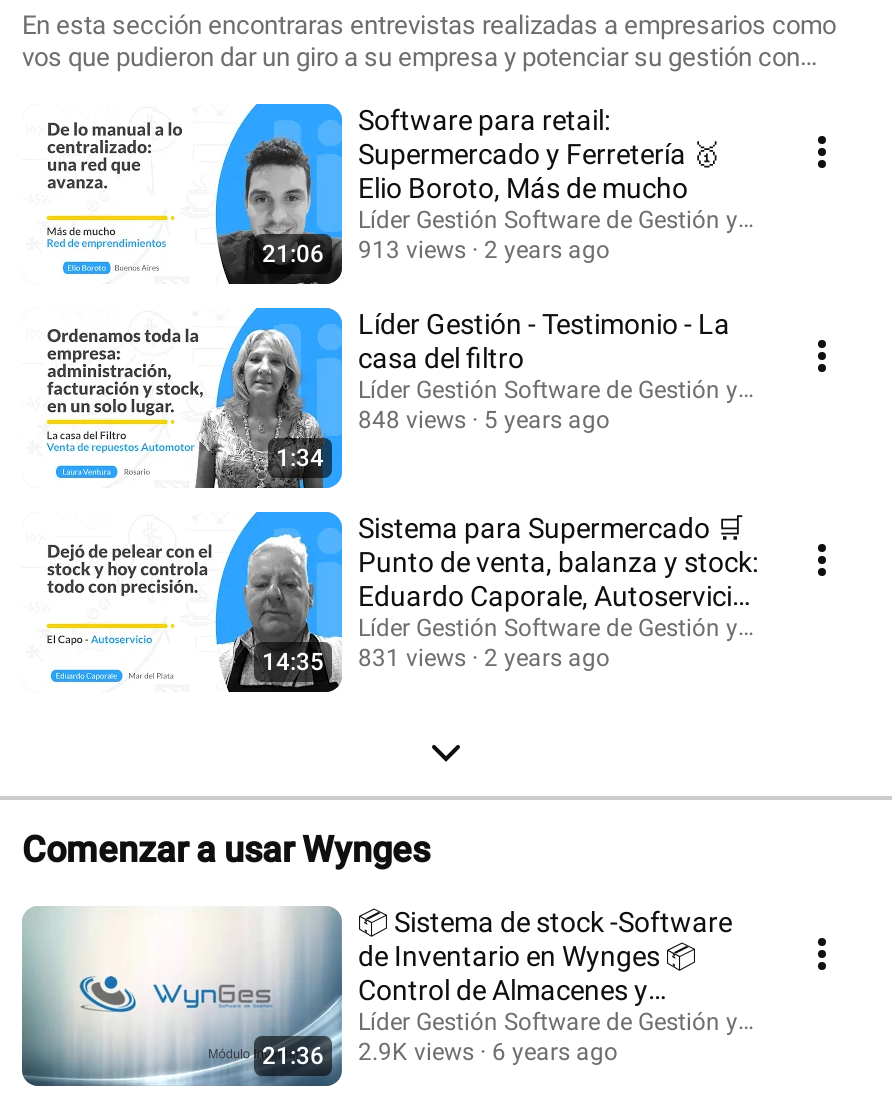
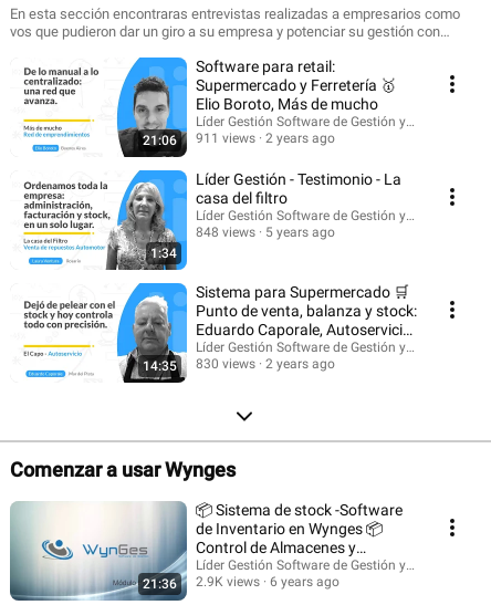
[262,235,610,267] 21:06 913 views 2 years ago -> [143,130,335,148] 21:06 911 views 2 years ago
[262,643,610,675] 14:35 831 views 2 years ago -> [143,356,335,373] 14:35 830 views 2 years ago

